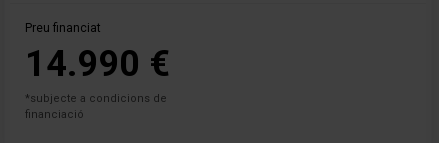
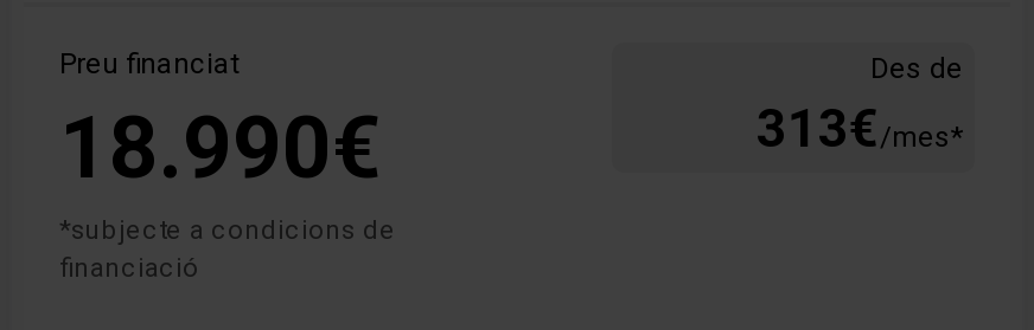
none -> [757,51,963,157] Des de | 313€/mes*
[25,43,170,85] 14.990 € -> [59,98,382,198] 18.990€

